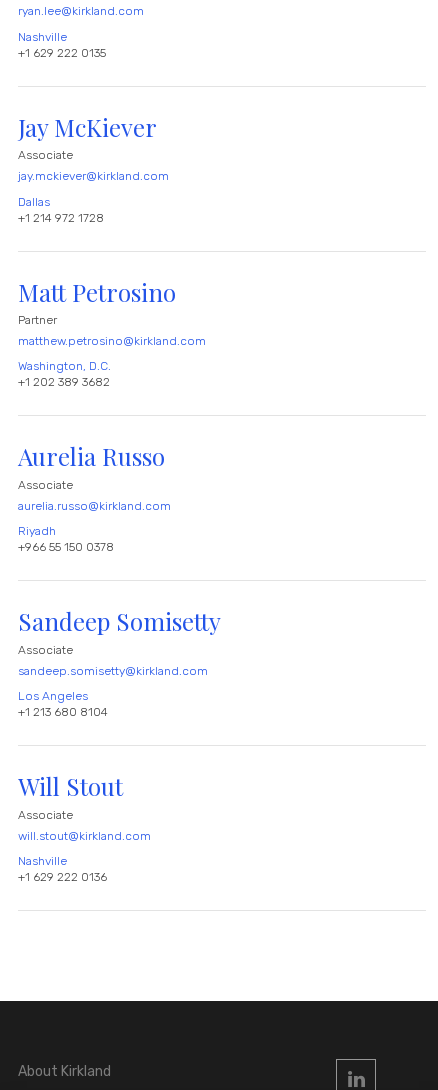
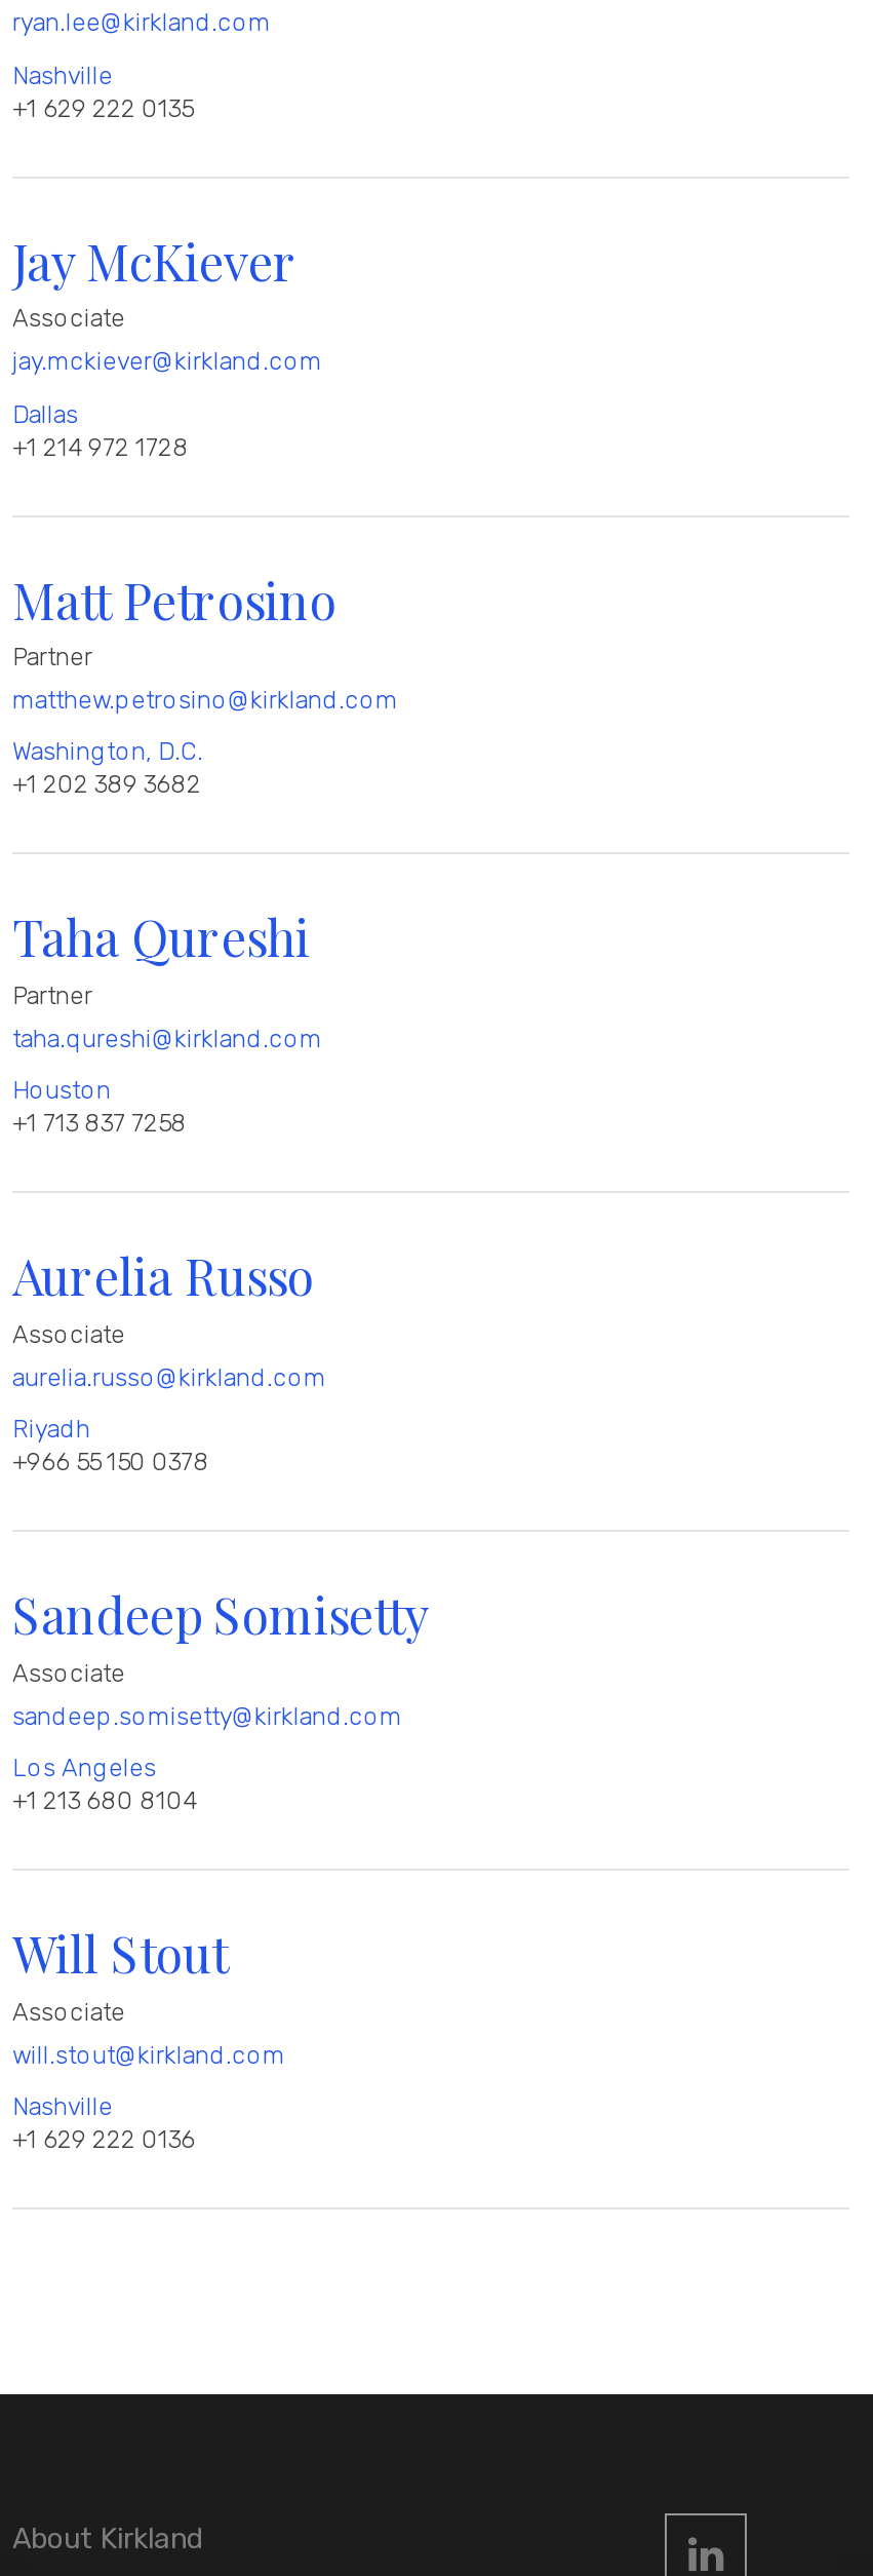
none -> [12,905,322,1138] Taha Qureshi | Partner | taha.qureshi@kirkland.com | Houston | +1 713 837 7258

